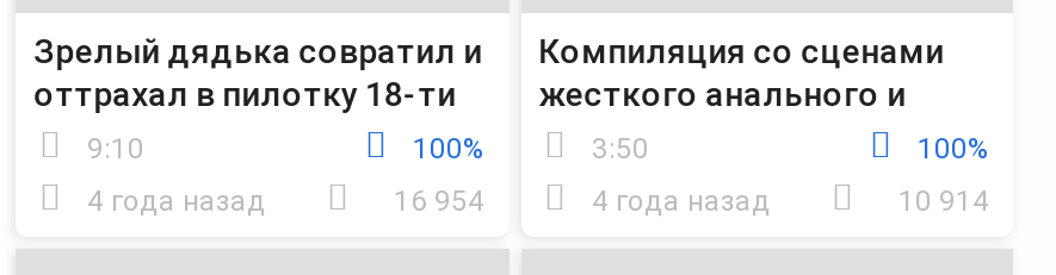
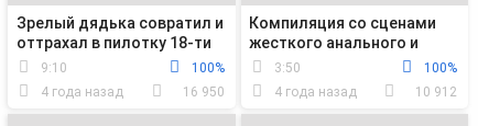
[394,183,484,217] 16 954 -> [182,84,224,99] 16 950
[898,183,989,217] 10 914 -> [415,84,457,99] 10 912

